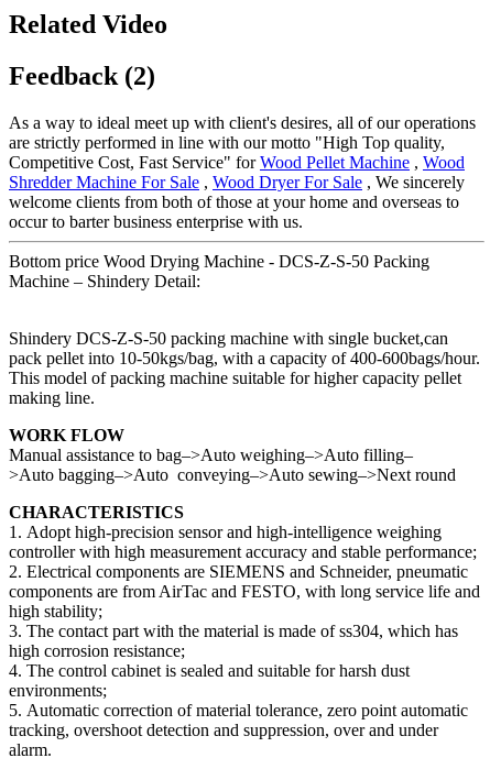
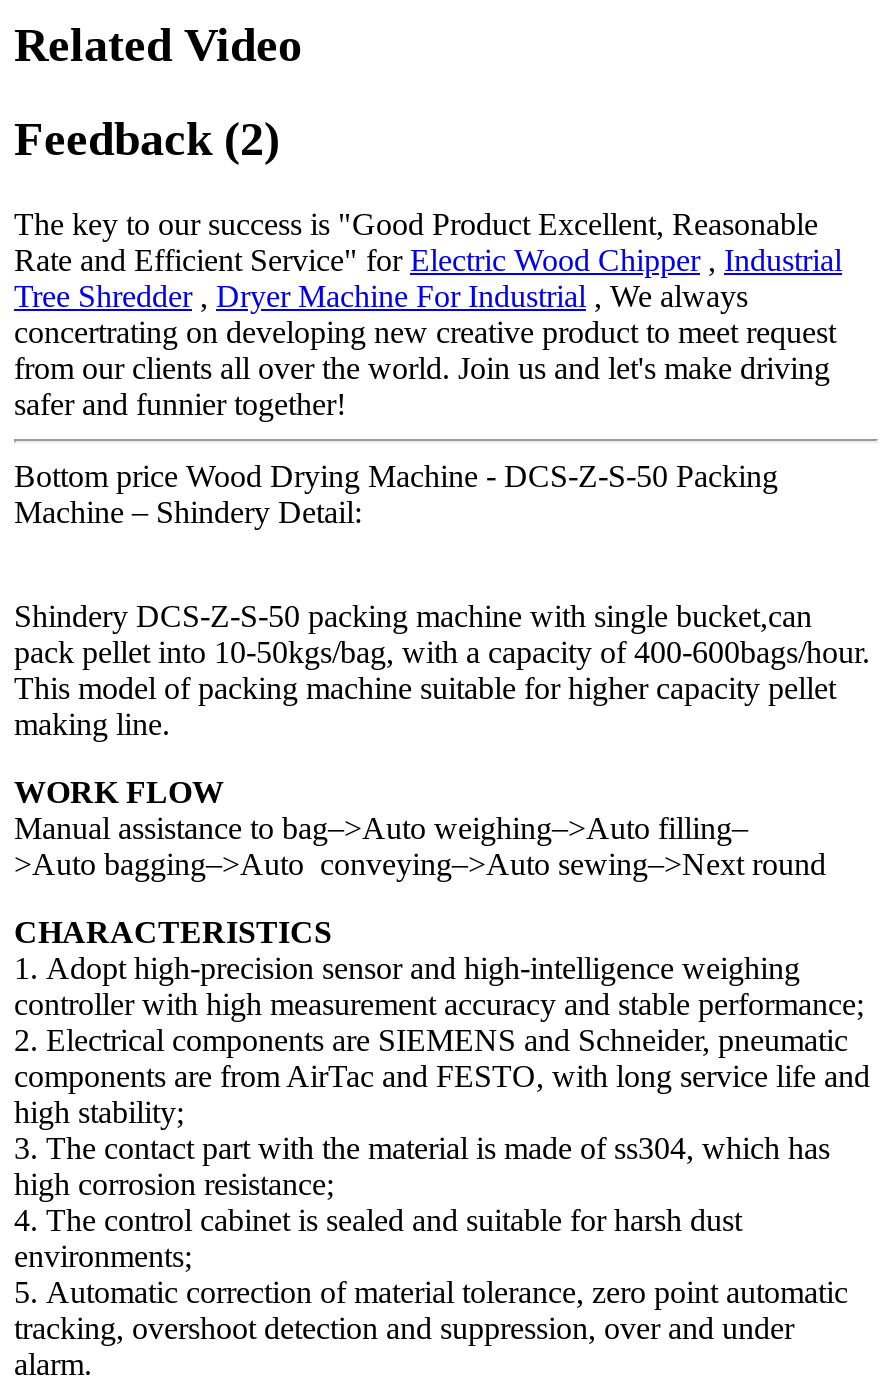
[9,113,476,231] As a way to ideal meet up with client's desires, all of our operations | are strictly performed in line with our motto "High Top quality, | Competitive Cost, Fast Service" for Wood Pellet Machine, Wood | Shredder Machine For Sale, Wood Dryer For Sale, We sincerely | welcome clients from both of those at your home and overseas to | occur to barter business enterprise with us. -> [14,207,842,421] The key to our success is "Good Product Excellent, Reasonable | Rate and Efficient Service" for Electric Wood Chipper, Industrial | Tree Shredder, Dryer Machine For Industrial, We always | concertrating on developing new creative product to meet request | from our clients all over the world. Join us and let's make driving | safer and funnier together!

